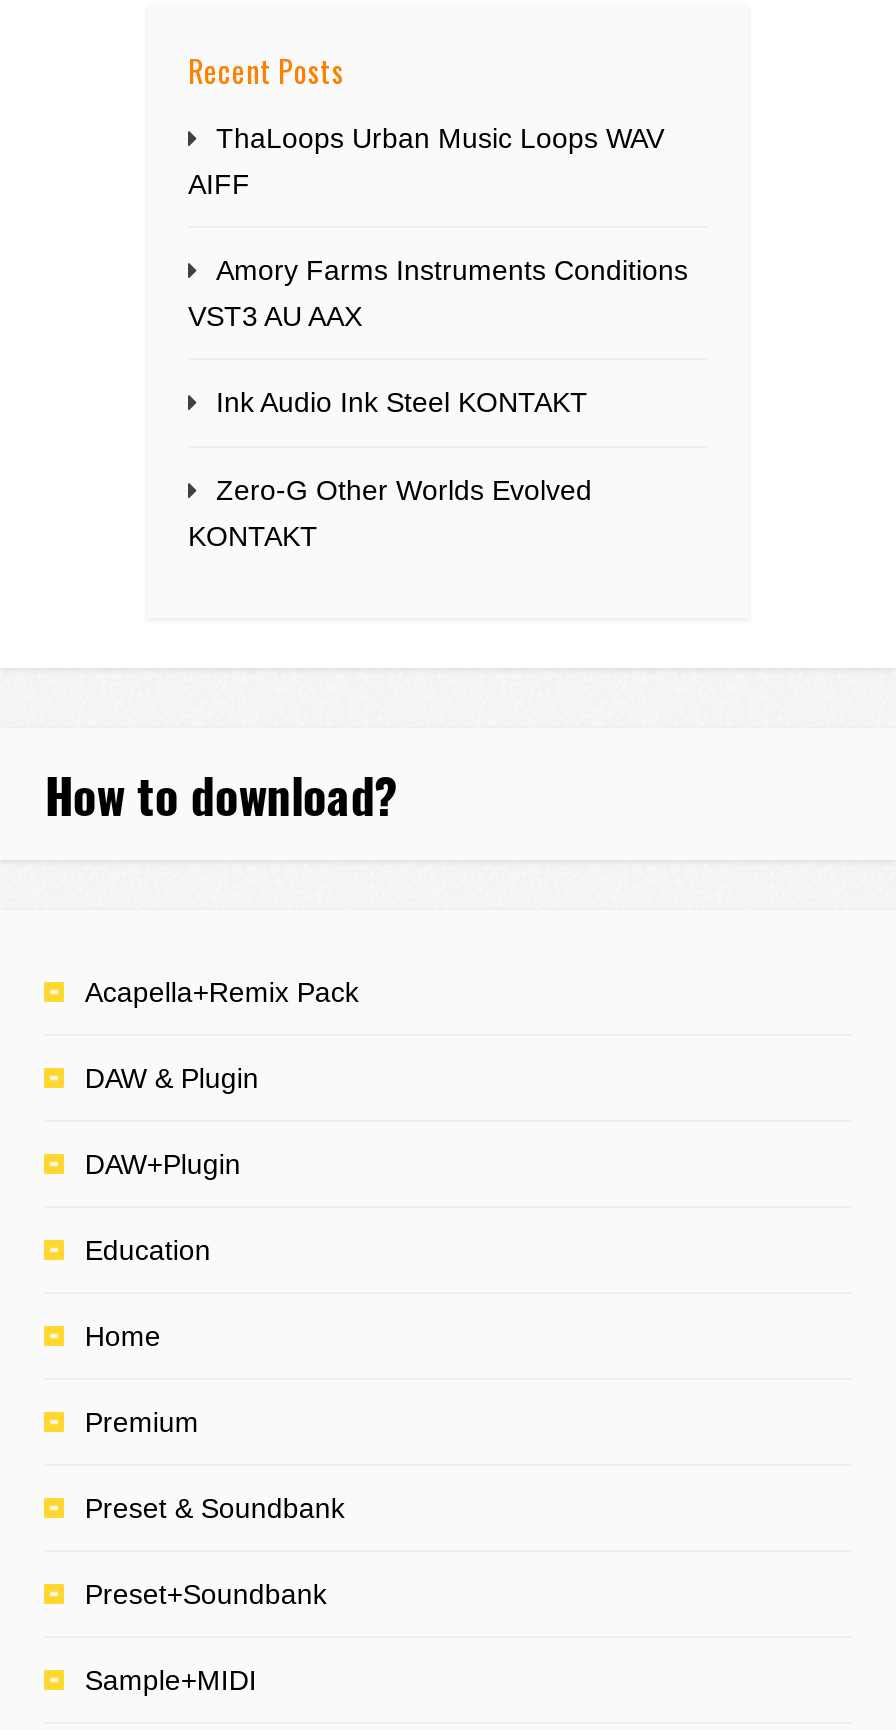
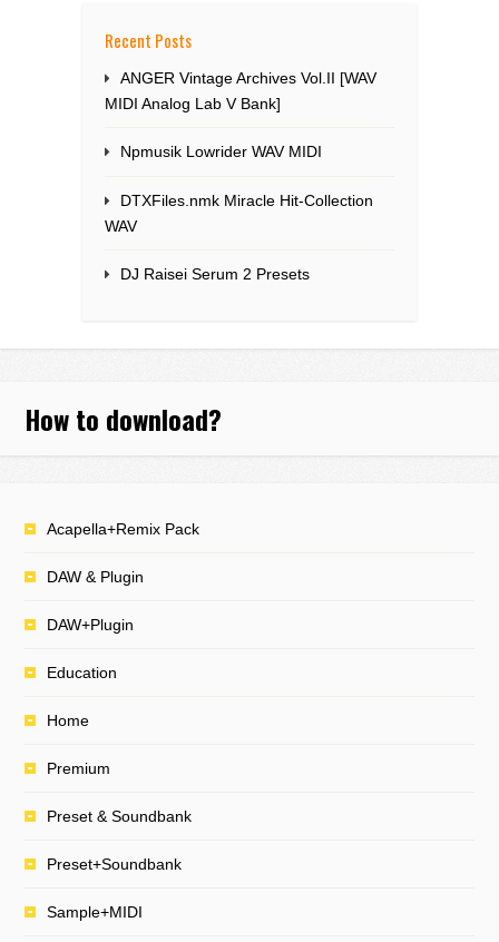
[188,122,664,200] ThaLoops Urban Music Loops WAV | AIFF -> [105,69,376,112] ANGER Vintage Archives Vol.II [WAV | MIDI Analog Lab V Bank]
[188,254,688,332] Amory Farms Instruments Conditions | VST3 AU AAX -> [120,143,322,160] Npmusik Lowrider WAV MIDI
[216,386,588,418] Ink Audio Ink Steel KONTAKT -> [105,192,373,235] DTXFiles.nmk Miracle Hit-Collection | WAV
[188,474,592,552] Zero-G Other Worlds Evolved | KONTAKT -> [120,265,310,283] DJ Raisei Serum 2 Presets

